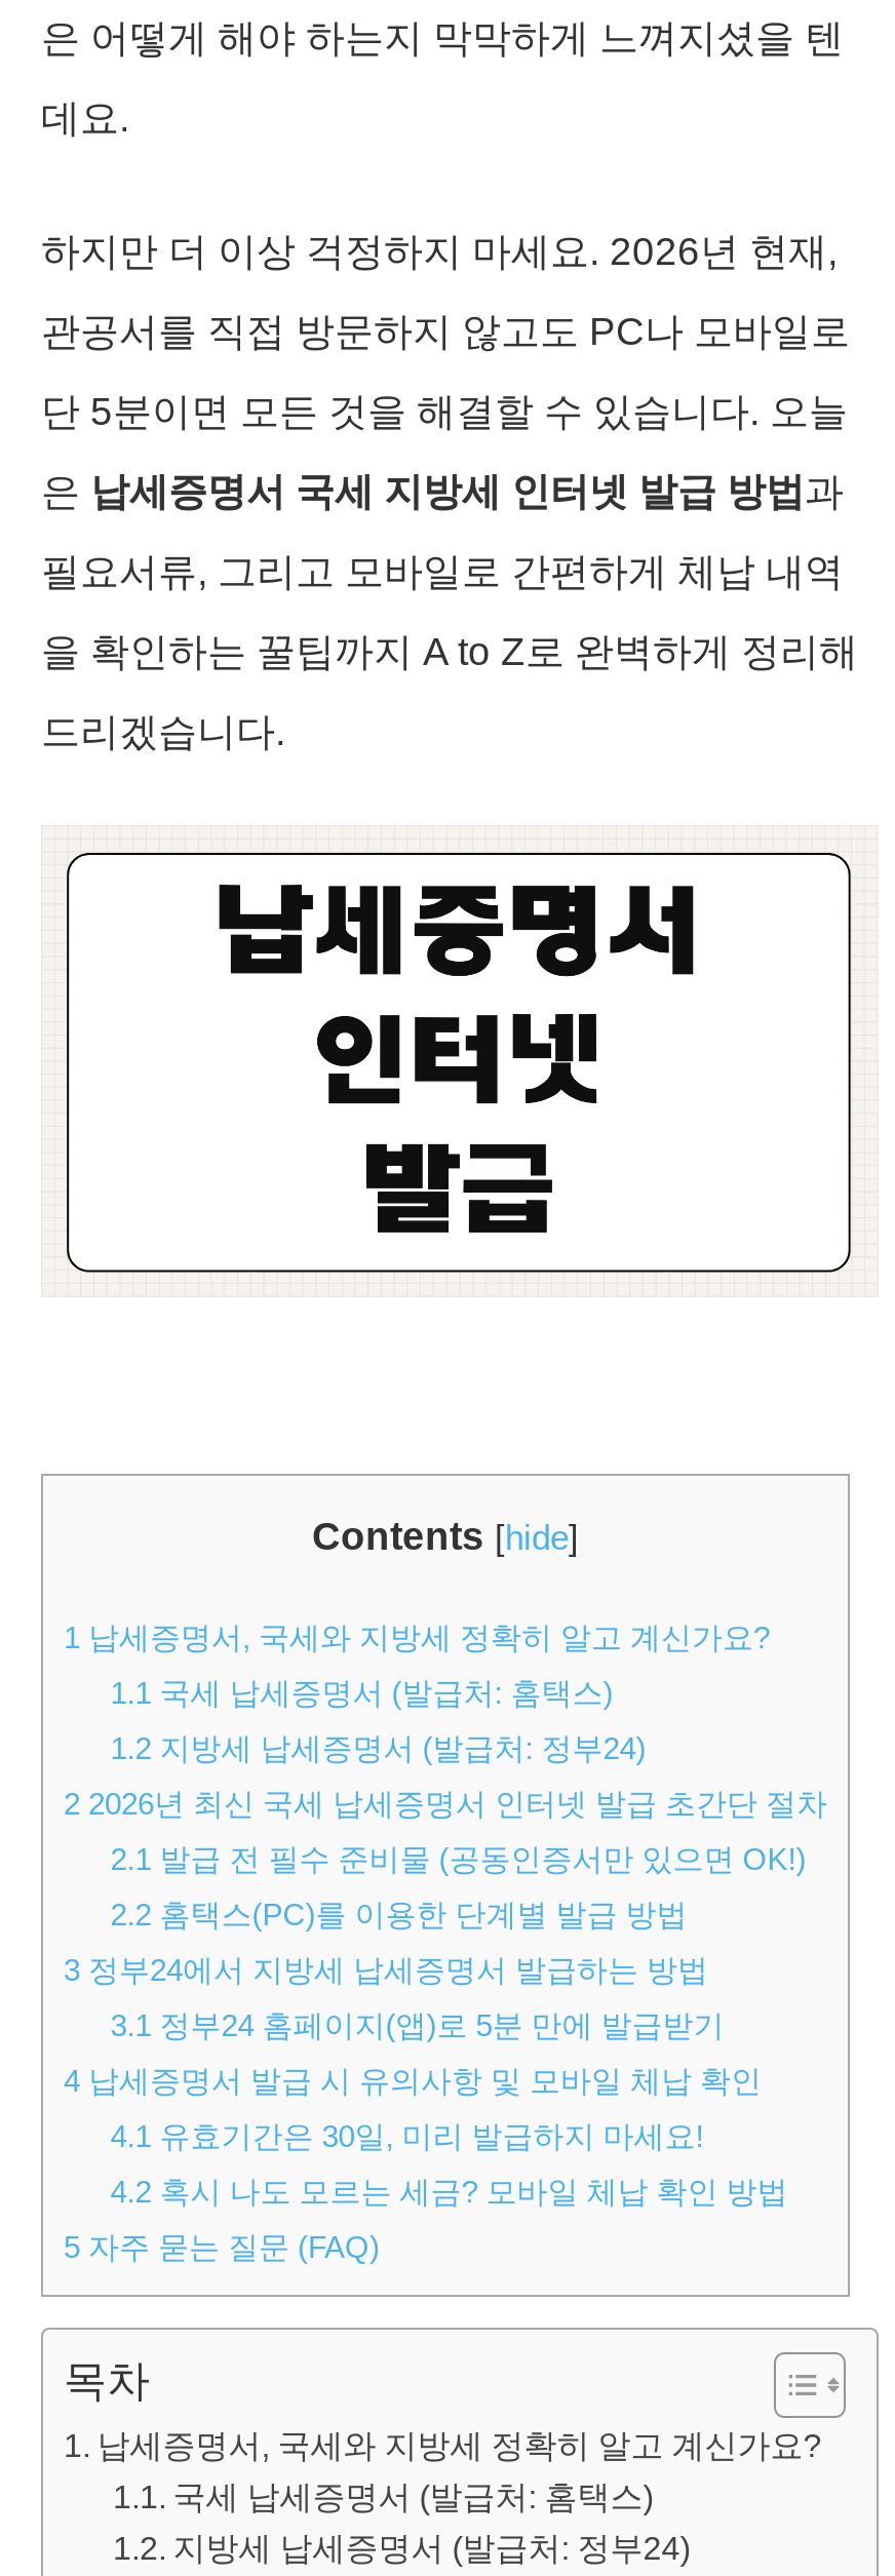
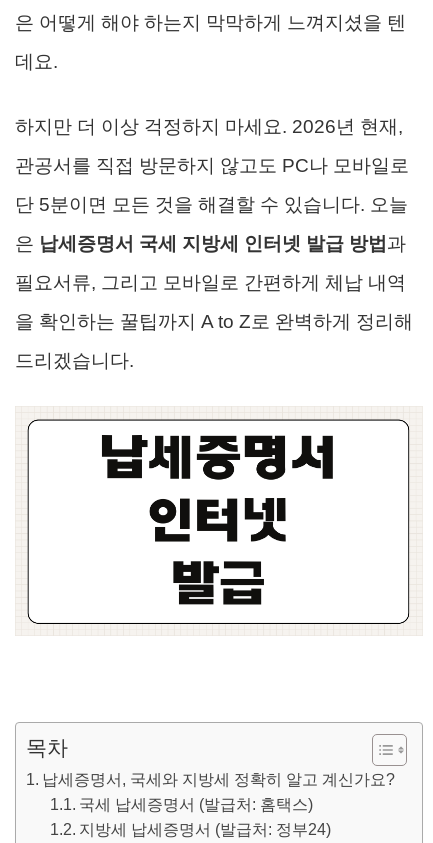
[64,1514,827,2264] Contents [hide] | 1 납세증명서, 국세와 지방세 정확히 알고 계신가요? | 1.1 국세 납세증명서 (발급처: 홈택스) | 1.2 지방세 납세증명서 (발급처: 정부24) | 2 2026년 최신 국세 납세증명서 인터넷 발급 초간단 절차 | 2.1 발급 전 필수 준비물 (공동인증서만 있으면 OK!) | 2.2 홈택스(PC)를 이용한 단계별 발급 방법 | 3 정부24에서 지방세 납세증명서 발급하는 방법 | 3.1 정부24 홈페이지(앱)로 5분 만에 발급받기 | 4 납세증명서 발급 시 유의사항 및 모바일 체납 확인 | 4.1 유효기간은 30일, 미리 발급하지 마세요! | 4.2 혹시 나도 모르는 세금? 모바일 체납 확인 방법 | 5 자주 묻는 질문 (FAQ) -> none

